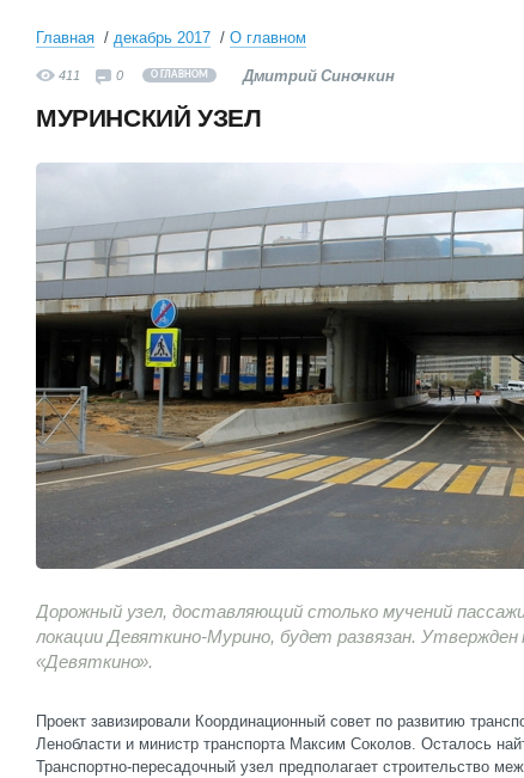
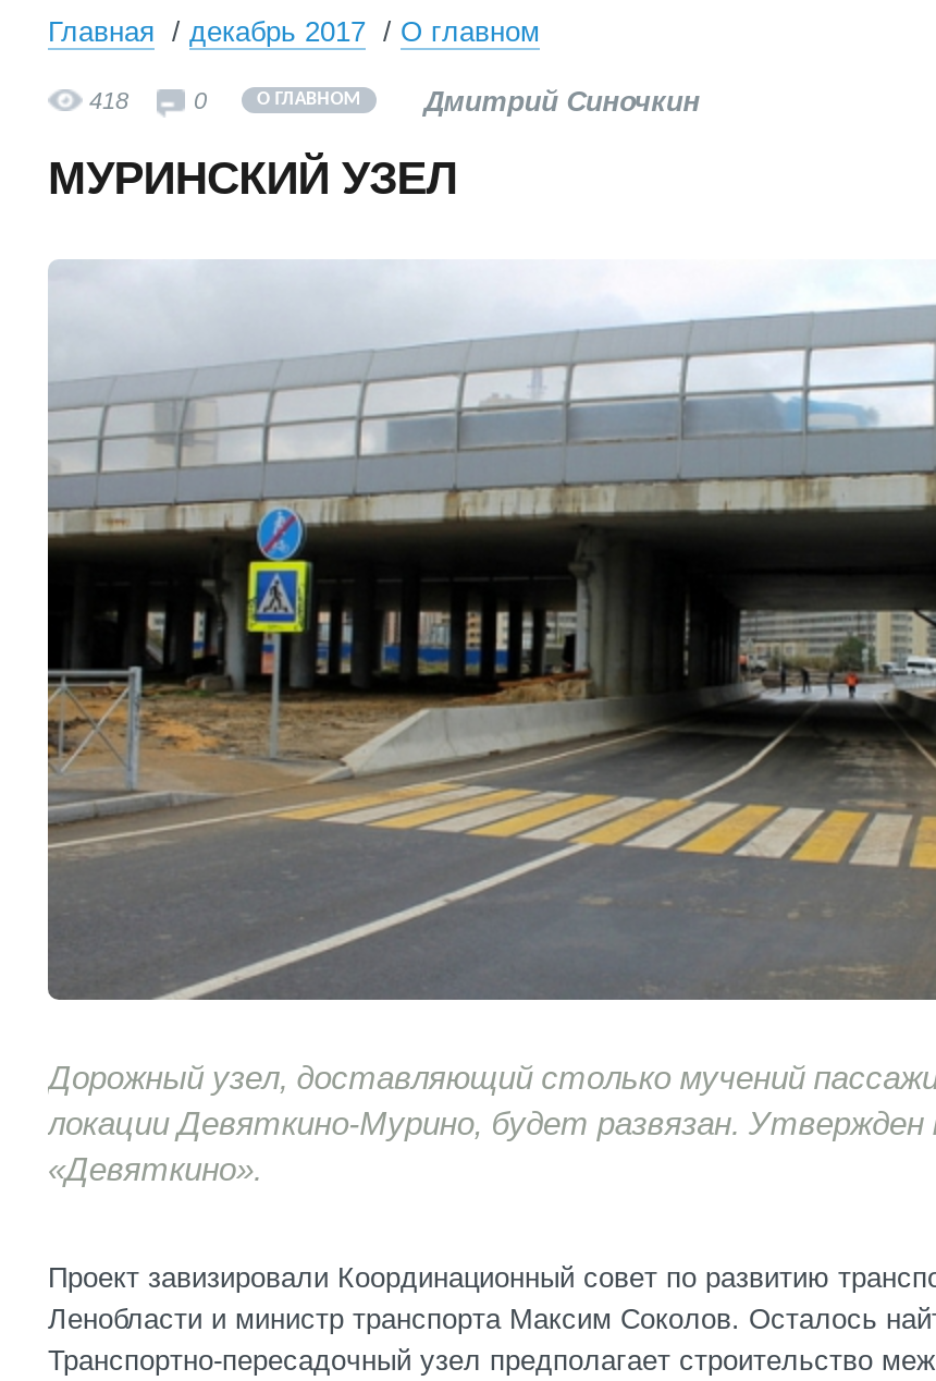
[59,68,80,82] 411 -> [89,87,128,113] 418

